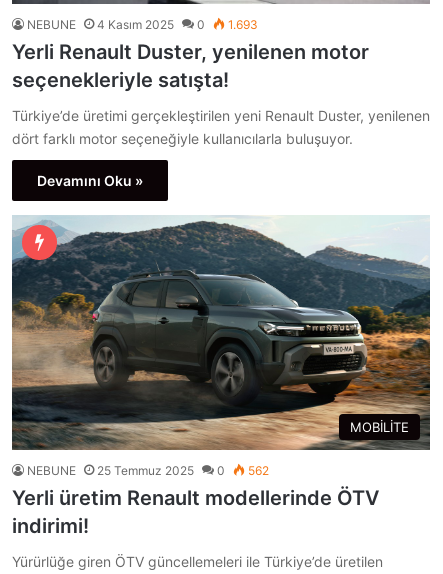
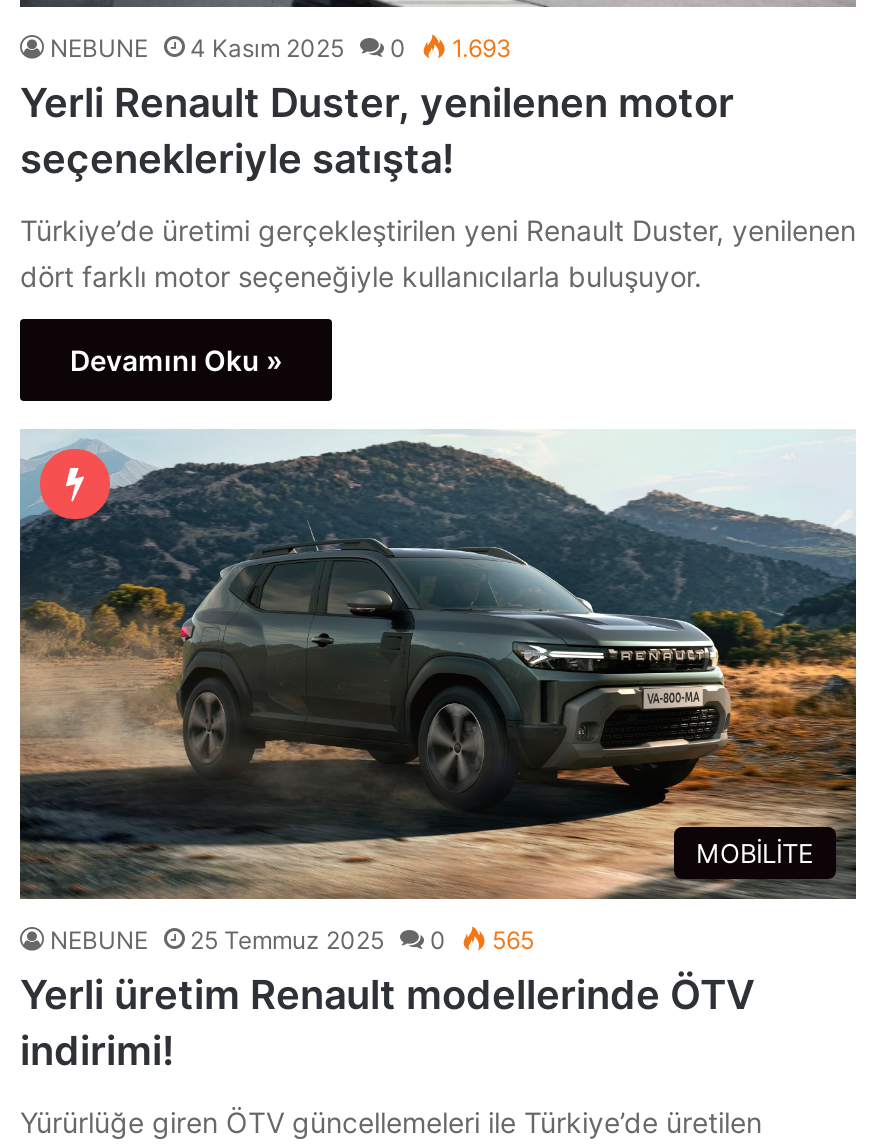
[27,463,269,478] NEBUNE 25 Temmuz 2025 0 562 -> [50,926,534,956] NEBUNE 25 Temmuz 2025 0 565

